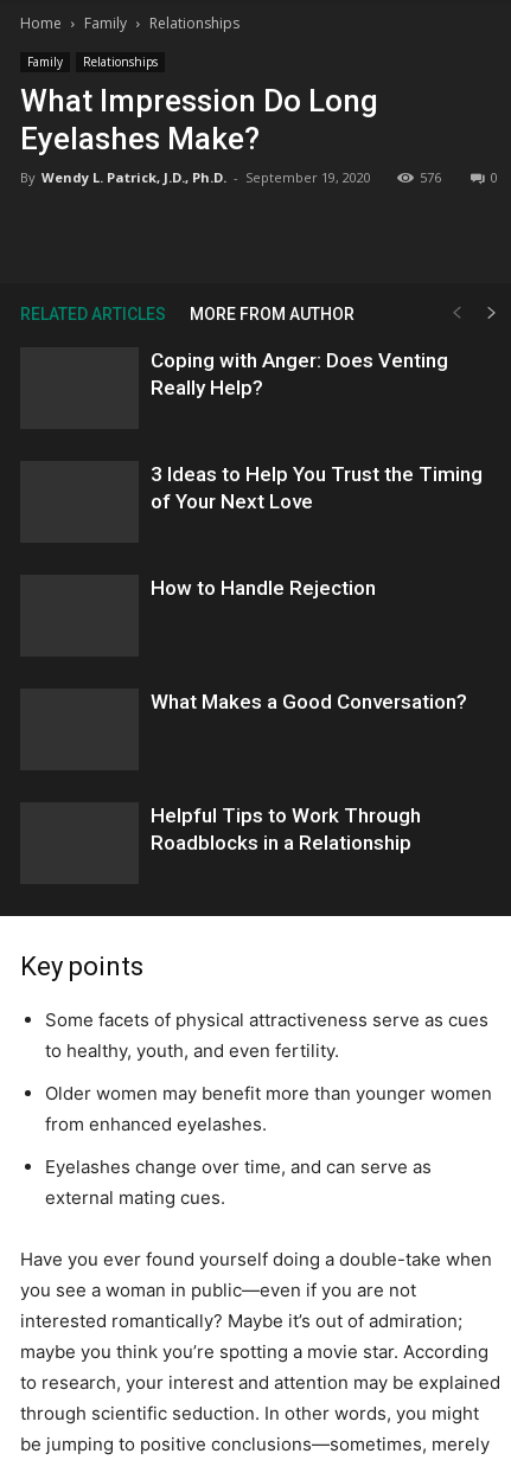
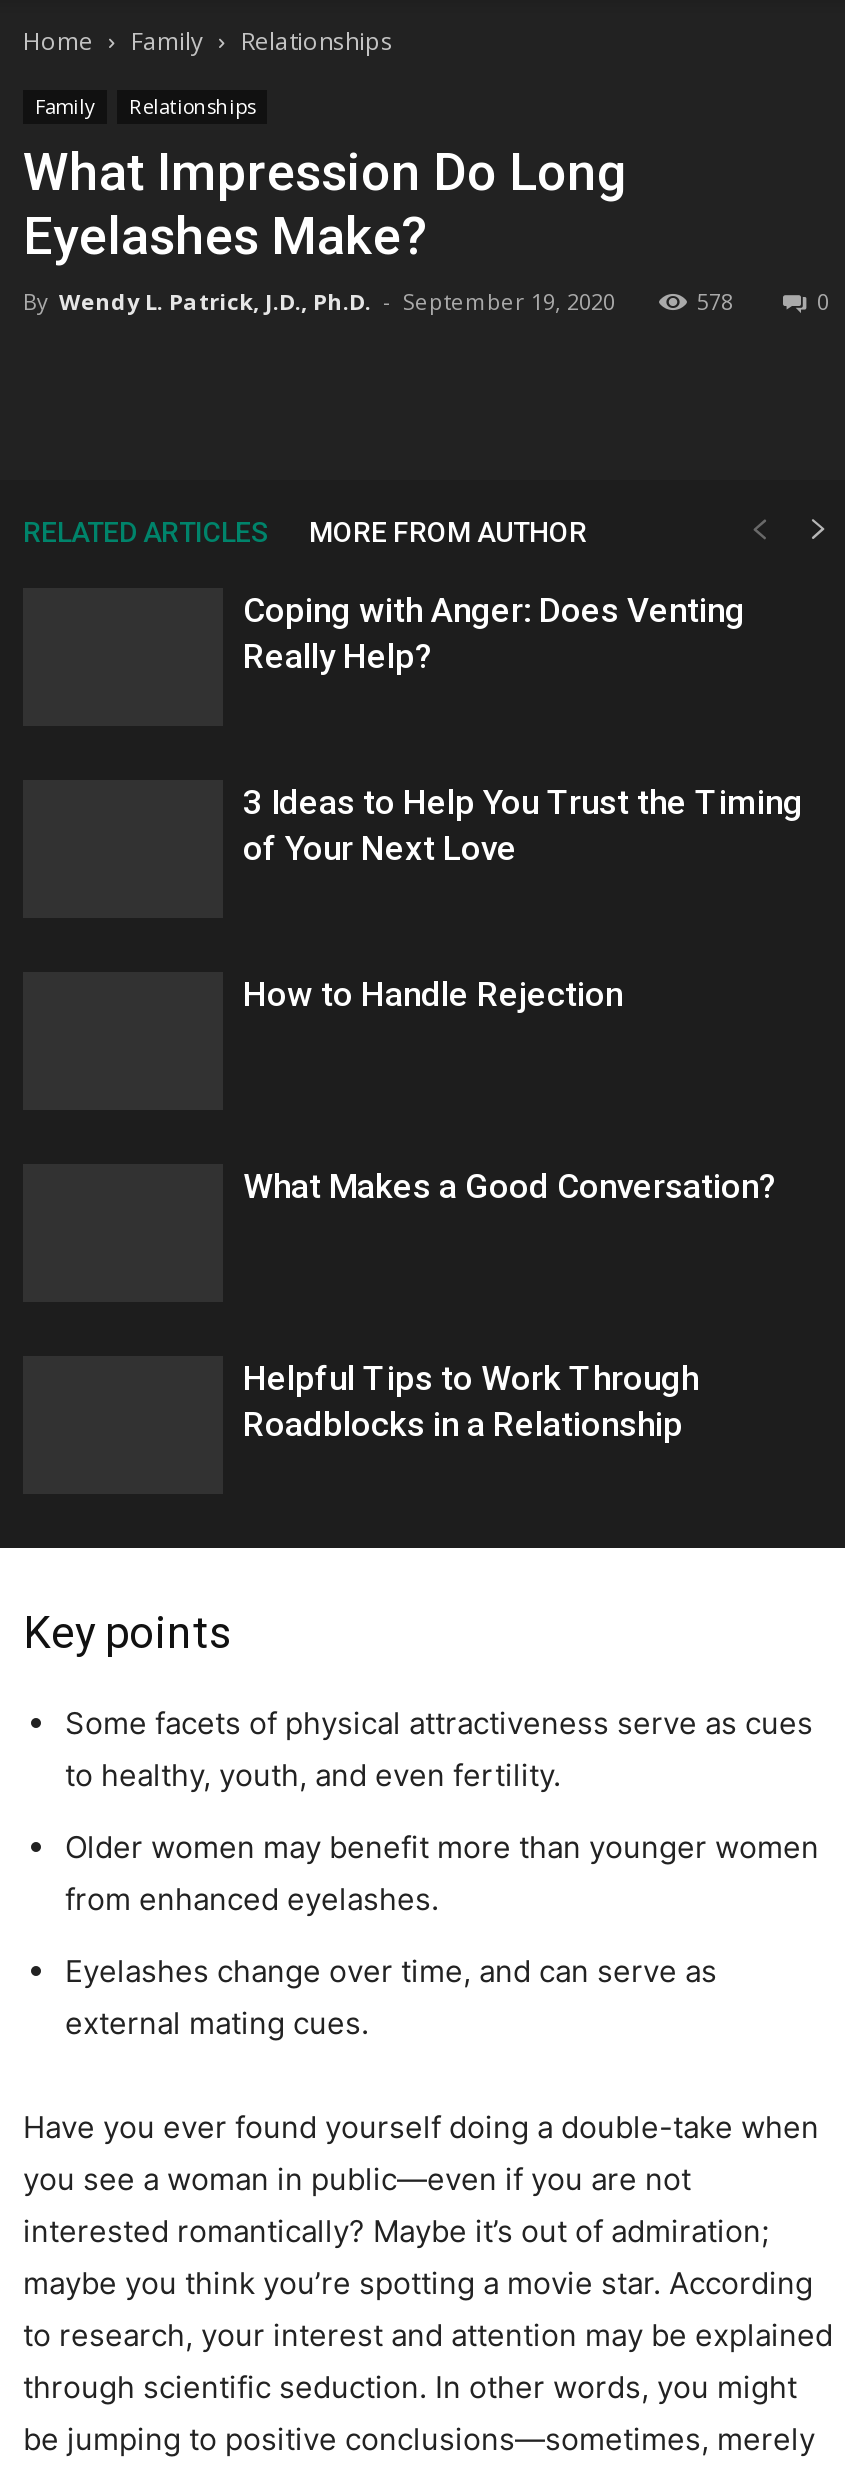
[420,168,441,186] 576 -> [697,286,733,316] 578

